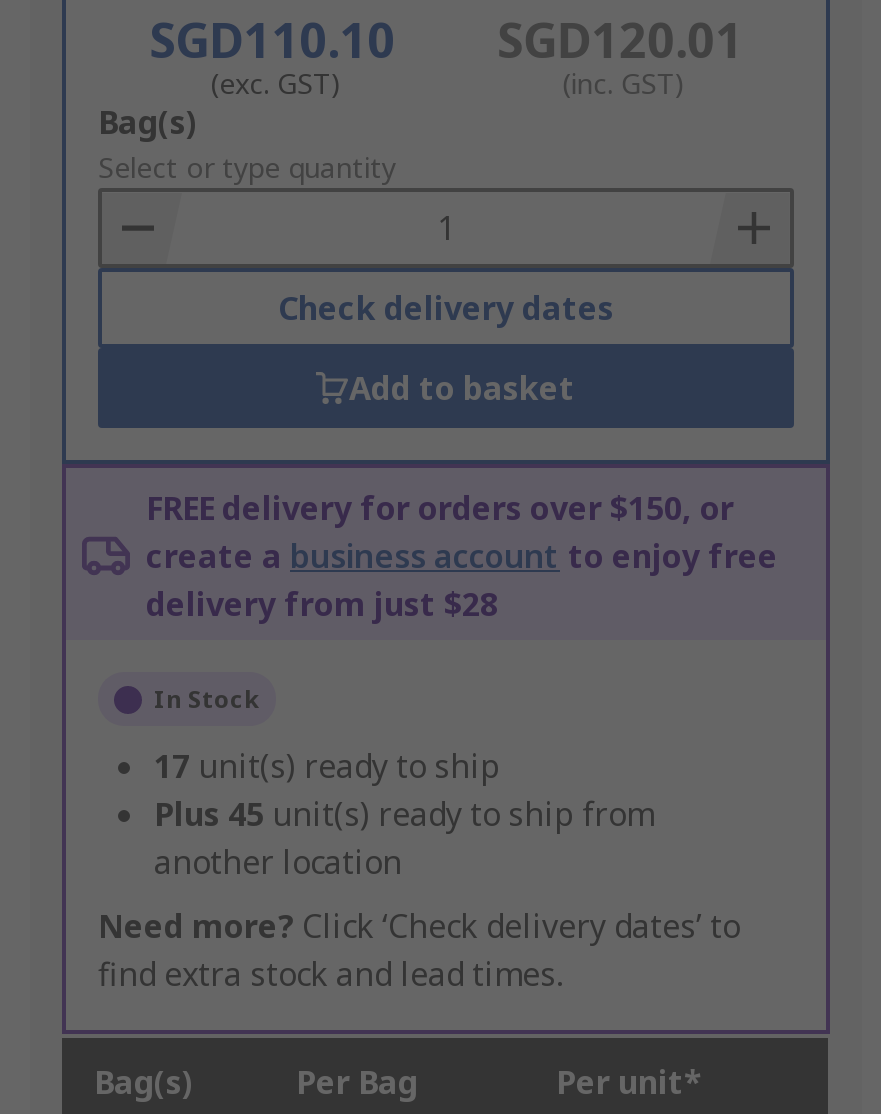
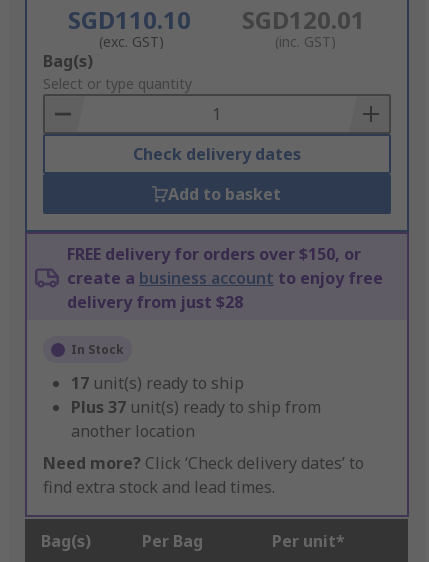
[154,793,654,837] Plus 45 unit(s) ready to ship from -> [71,396,321,418] Plus 37 unit(s) ready to ship from

